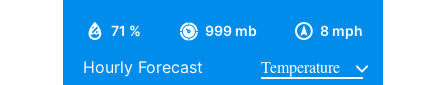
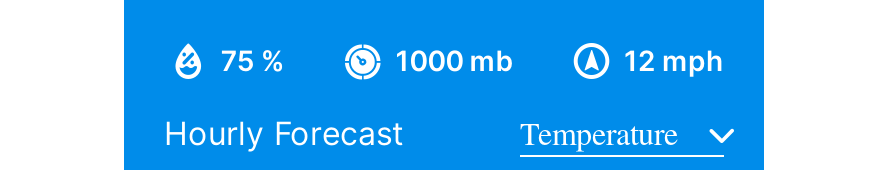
[111,22,141,39] 71 % -> [221,43,285,77] 75 %
[205,22,257,39] 999 mb -> [395,43,513,77] 1000 mb
[320,22,363,39] 8 mph -> [624,43,724,77] 12 mph

